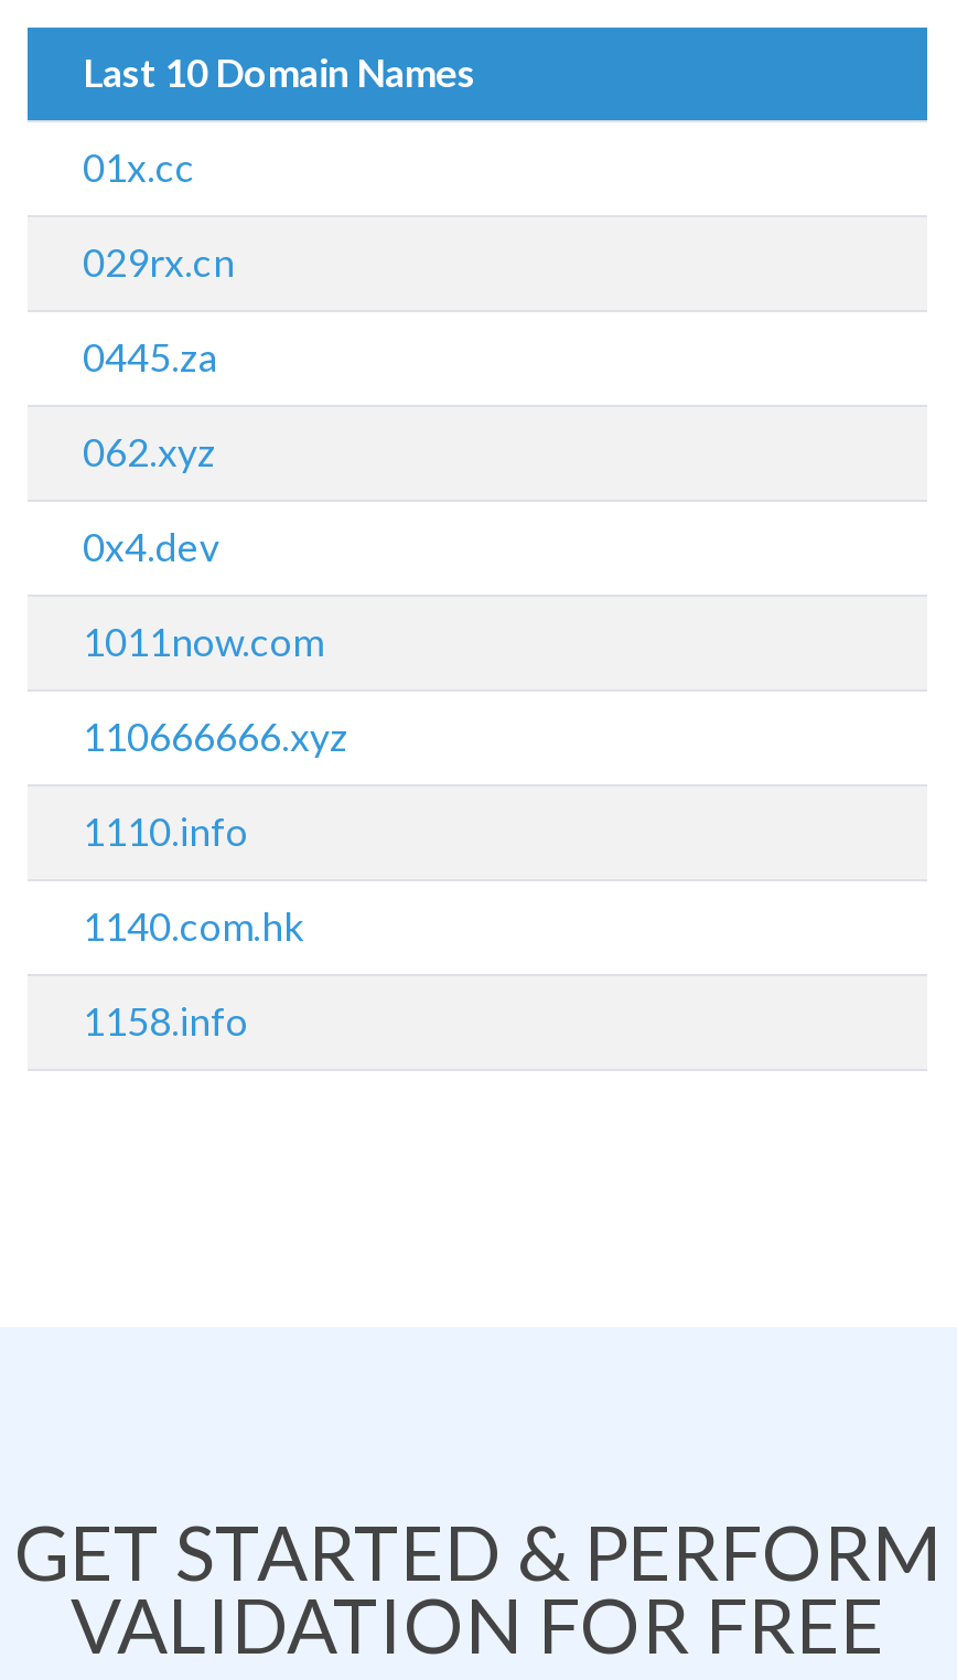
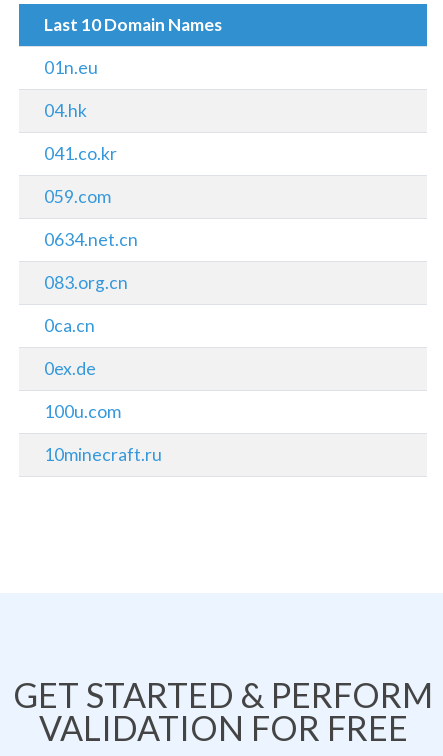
[83,145,195,191] 01x.cc -> [44,57,98,78] 01n.eu
[83,239,235,286] 029rx.cn -> [44,100,87,121] 04.hk
[83,334,217,381] 0445.za -> [44,143,117,164] 041.co.kr
[83,429,215,475] 062.xyz -> [44,186,111,207] 059.com
[83,524,219,570] 0x4.dev -> [44,229,138,250] 0634.net.cn
[83,619,323,665] 1011now.com -> [44,272,128,293] 083.org.cn
[83,714,347,760] 110666666.xyz -> [44,315,95,336] 0ca.cn
[83,809,248,855] 1110.info -> [44,358,96,379] 0ex.de
[83,903,303,950] 1140.com.hk -> [44,401,121,422] 100u.com
[83,998,248,1045] 1158.info -> [44,444,162,465] 10minecraft.ru

